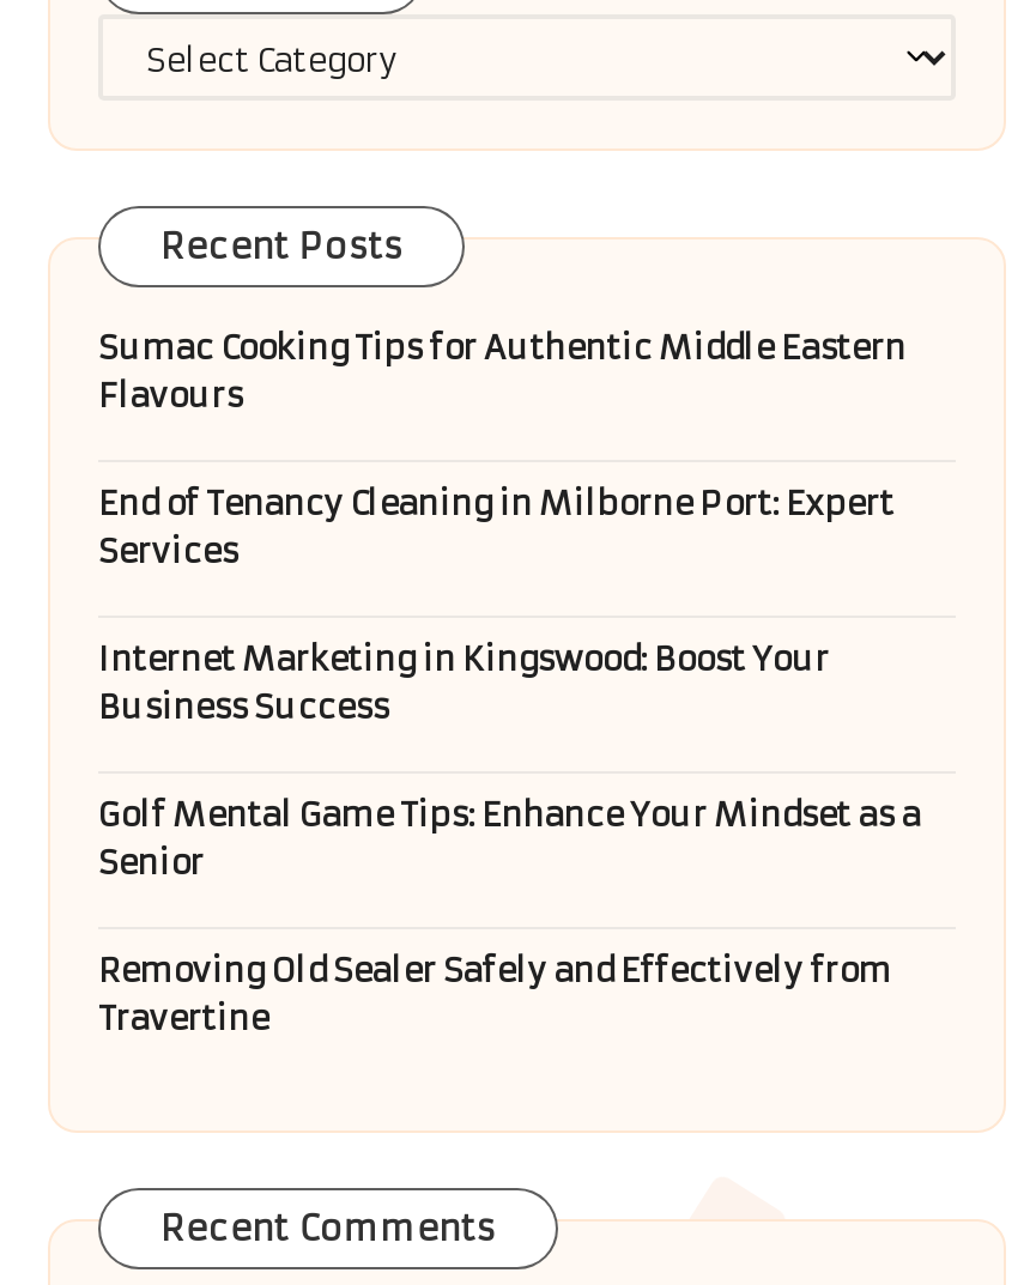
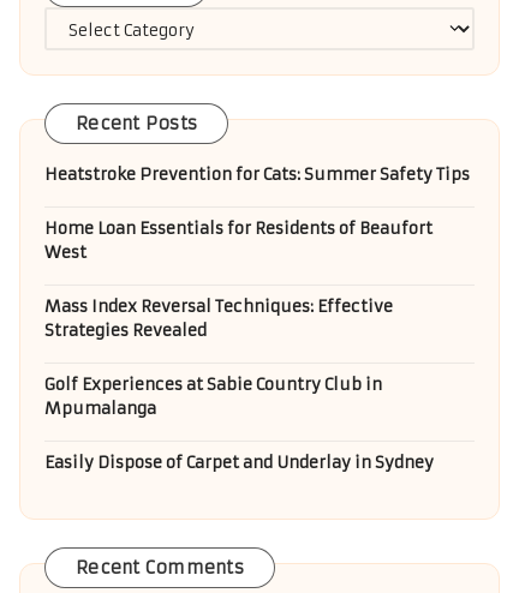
[98,329,905,417] Sumac Cooking Tips for Authentic Middle Eastern | Flavours -> [44,165,470,185] Heatstroke Prevention for Cats: Summer Safety Tips
[98,485,893,573] End of Tenancy Cleaning in Milborne Port: Expert | Services -> [44,219,432,263] Home Loan Essentials for Residents of Beaufort | West
[98,640,829,729] Internet Marketing in Kingswood: Boost Your | Business Success -> [44,297,393,341] Mass Index Reversal Techniques: Effective | Strategies Revealed
[98,796,920,885] Golf Mental Game Tips: Enhance Your Mindset as a | Senior -> [44,375,382,419] Golf Experiences at Sabie Country Club in | Mpumalanga
[98,952,891,1040] Removing Old Sealer Safely and Effectively from | Travertine -> [44,453,434,473] Easily Dispose of Carpet and Underlay in Sydney

